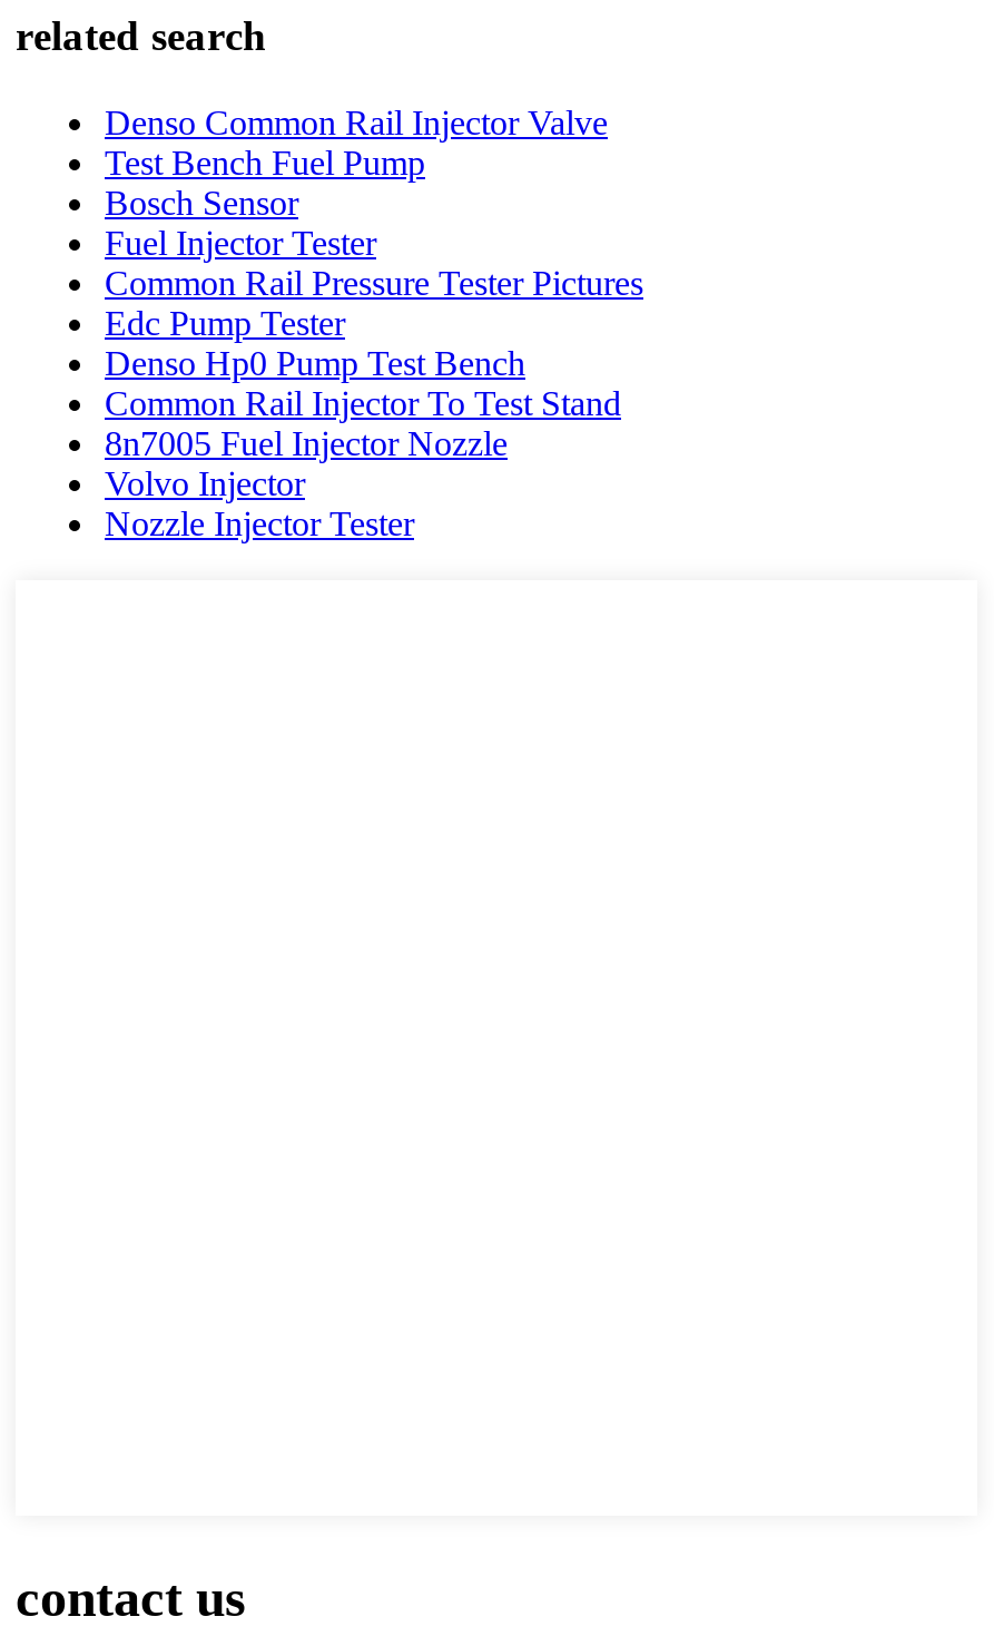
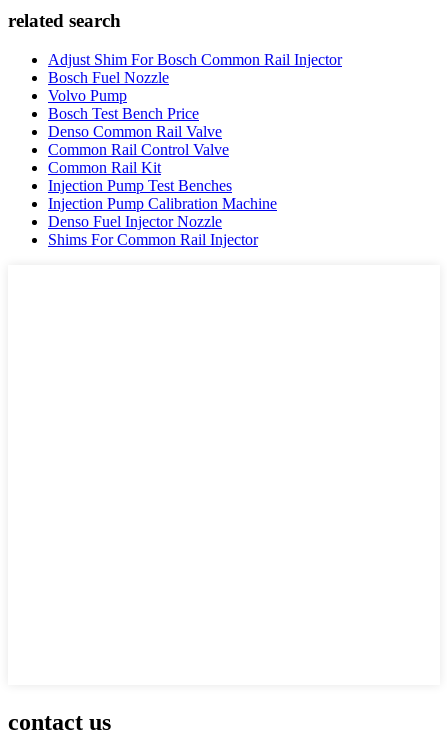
[105,103,643,542] Denso Common Rail Injector Valve | Test Bench Fuel Pump | Bosch Sensor | Fuel Injector Tester | Common Rail Pressure Tester Pictures | Edc Pump Tester | Denso Hp0 Pump Test Bench | Common Rail Injector To Test Stand | 8n7005 Fuel Injector Nozzle | Volvo Injector | Nozzle Injector Tester -> [48,51,342,248] Adjust Shim For Bosch Common Rail Injector | Bosch Fuel Nozzle | Volvo Pump | Bosch Test Bench Price | Denso Common Rail Valve | Common Rail Control Valve | Common Rail Kit | Injection Pump Test Benches | Injection Pump Calibration Machine | Denso Fuel Injector Nozzle | Shims For Common Rail Injector

